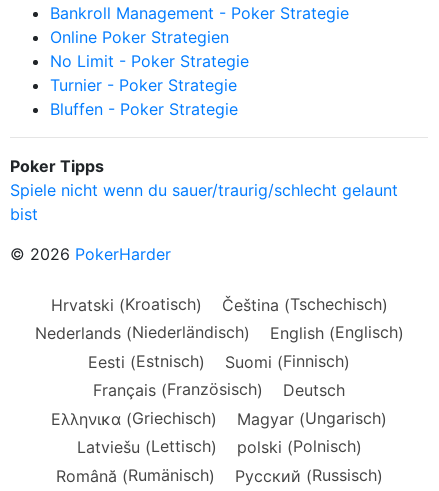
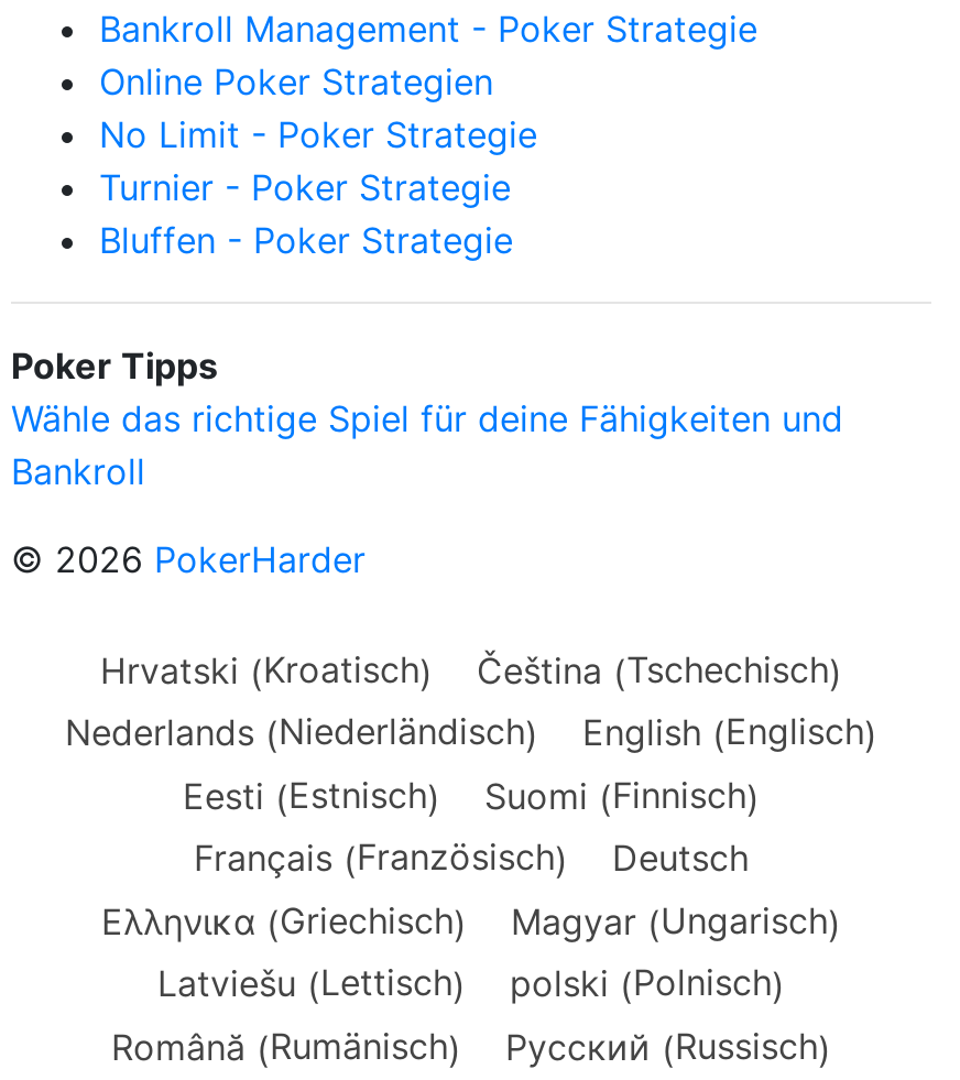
[10,180,398,224] Spiele nicht wenn du sauer/traurig/schlecht gelaunt | bist -> [11,396,843,493] Wähle das richtige Spiel für deine Fähigkeiten und | Bankroll

